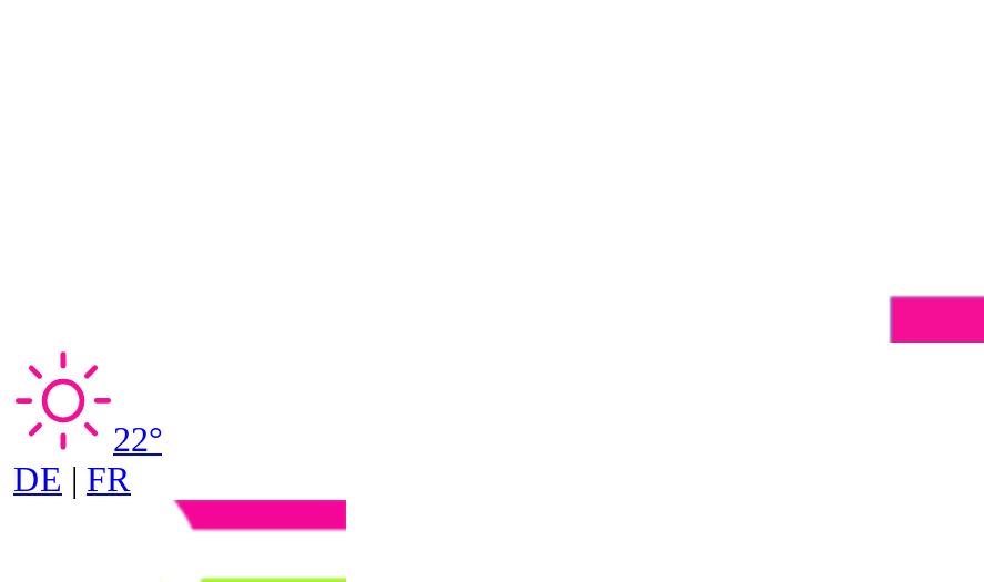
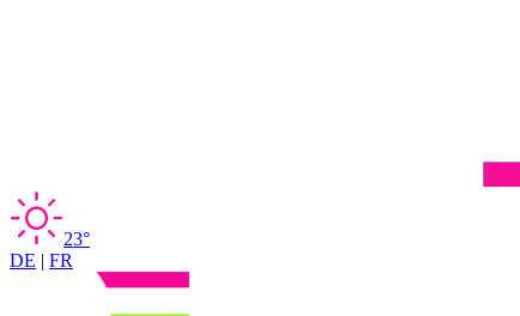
[113,420,162,458] 22° -> [64,229,90,249] 23°

